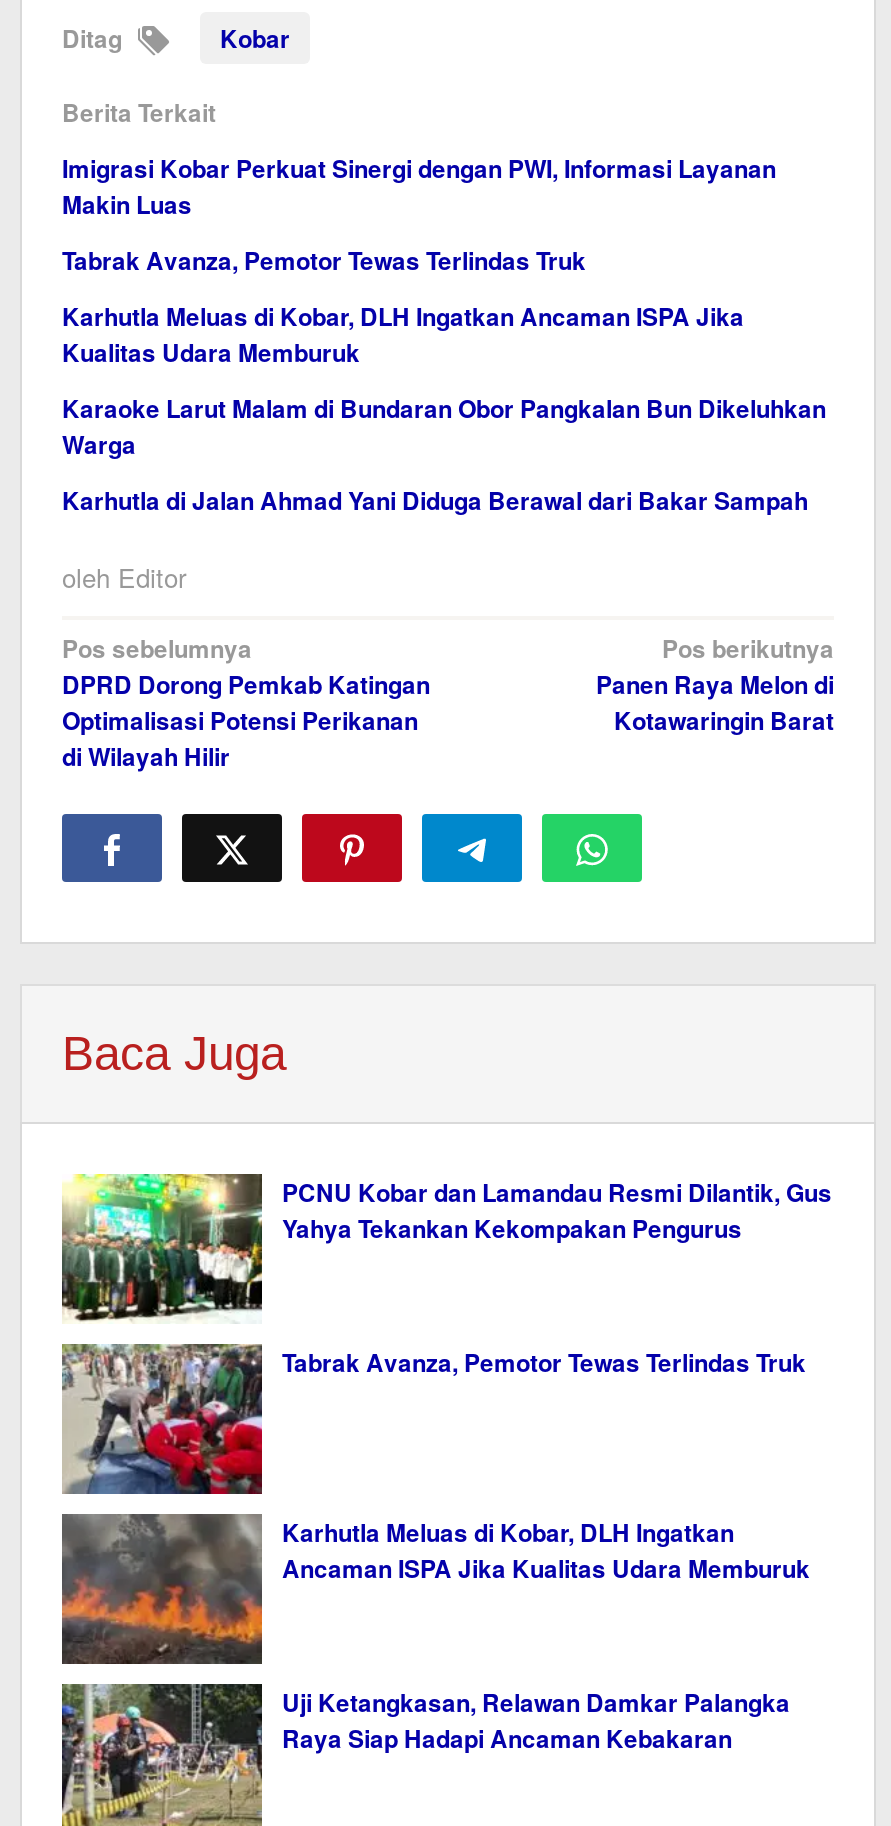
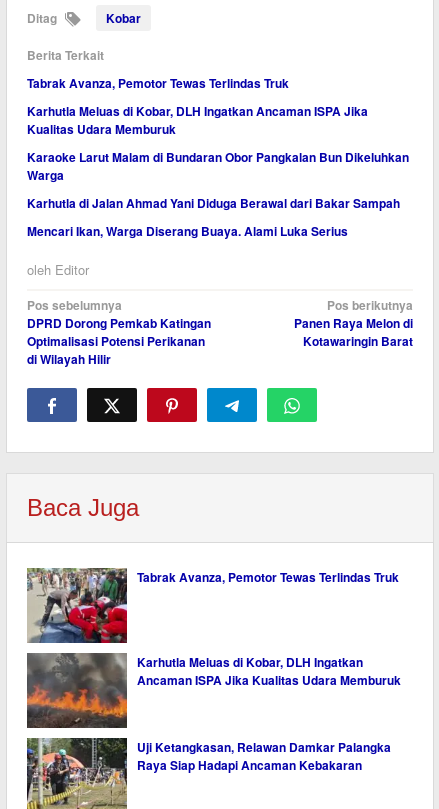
[62,151,776,223] Imigrasi Kobar Perkuat Sinergi dengan PWI, Informasi Layanan | Makin Luas -> none
none -> [27,222,348,240] Mencari Ikan, Warga Diserang Buaya. Alami Luka Serius
[62,1172,832,1324] [image] | PCNU Kobar dan Lamandau Resmi Dilantik, Gus | Yahya Tekankan Kekompakan Pengurus -> none

